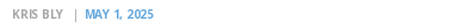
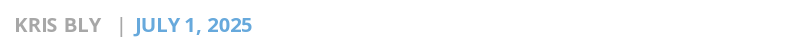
[12,6,154,22] KRIS BLY MAY 1, 2025 -> [14,10,253,38] KRIS BLY JULY 1, 2025

